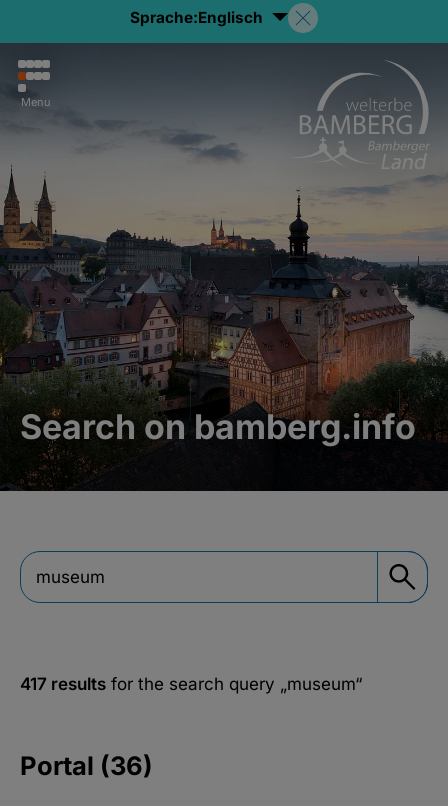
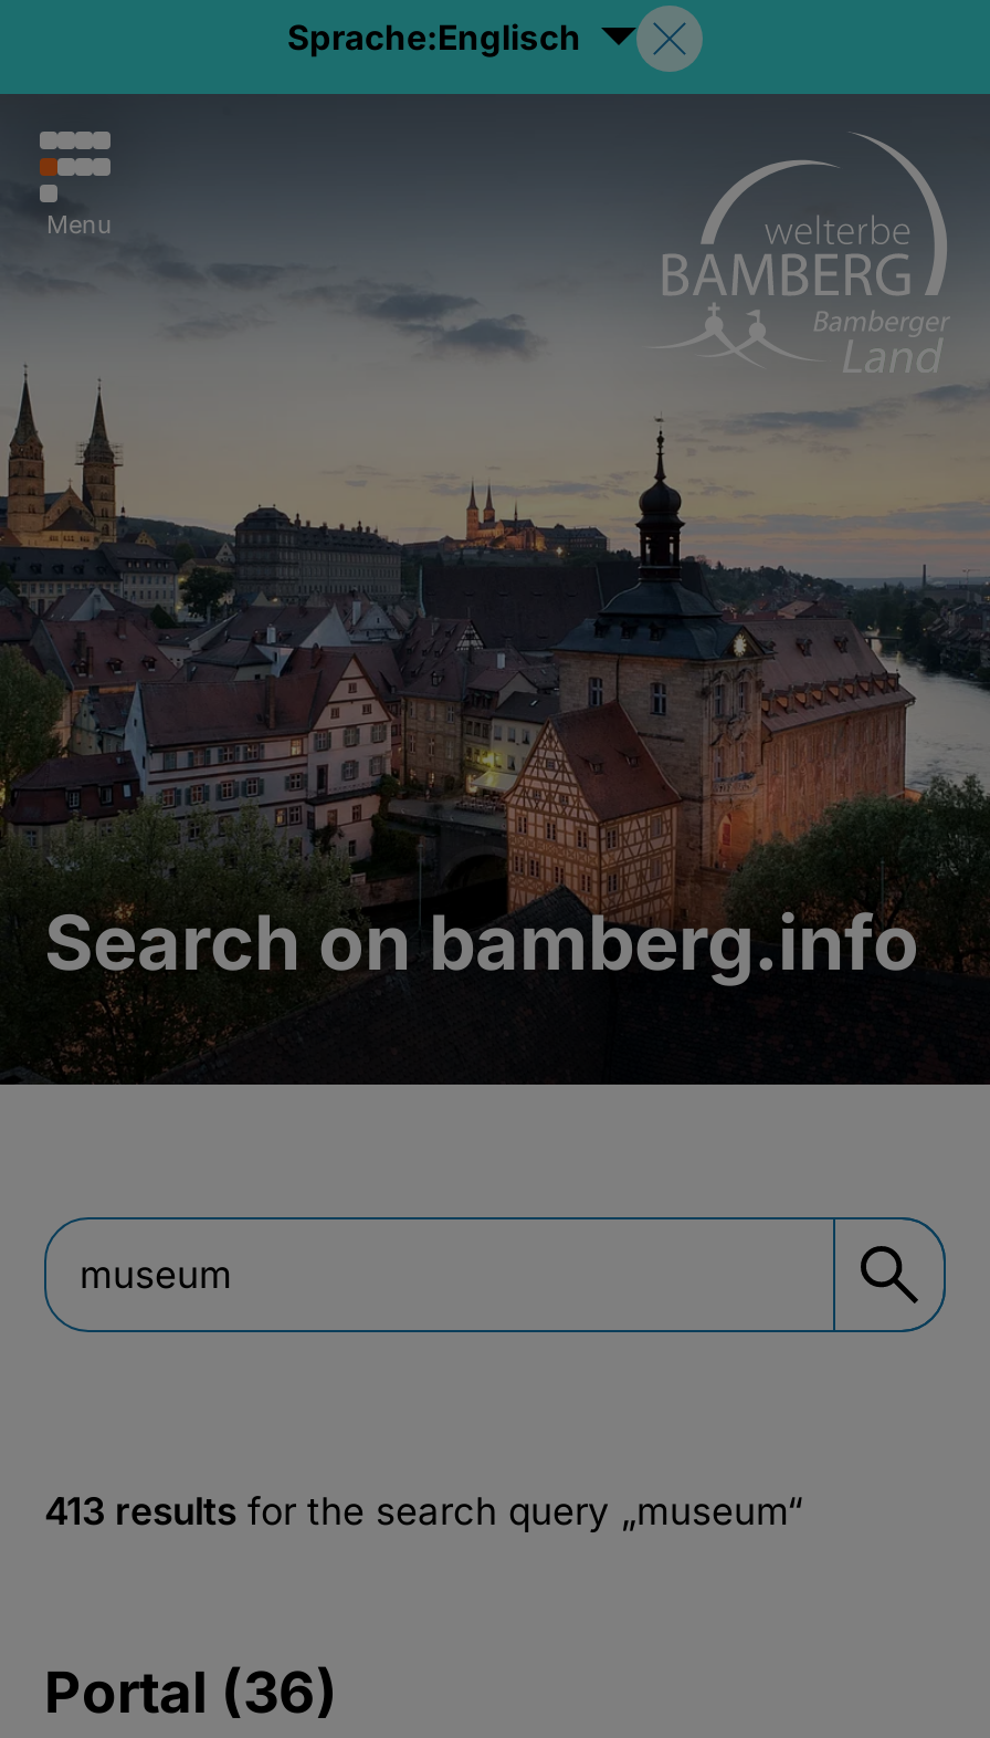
[20,673,362,693] 417 results for the search query „museum“ -> [44,1488,802,1532] 413 results for the search query „museum“

